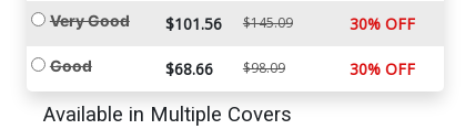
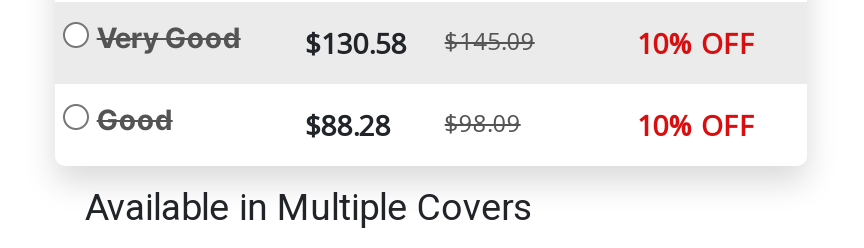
[165,13,222,34] $101.56 -> [305,24,407,62] $130.58
[349,13,415,34] 30% OFF -> [637,24,755,62] 10% OFF
[165,58,285,79] $68.66 $98.09 -> [305,106,521,144] $88.28 $98.09
[349,58,415,79] 30% OFF -> [637,106,755,144] 10% OFF

